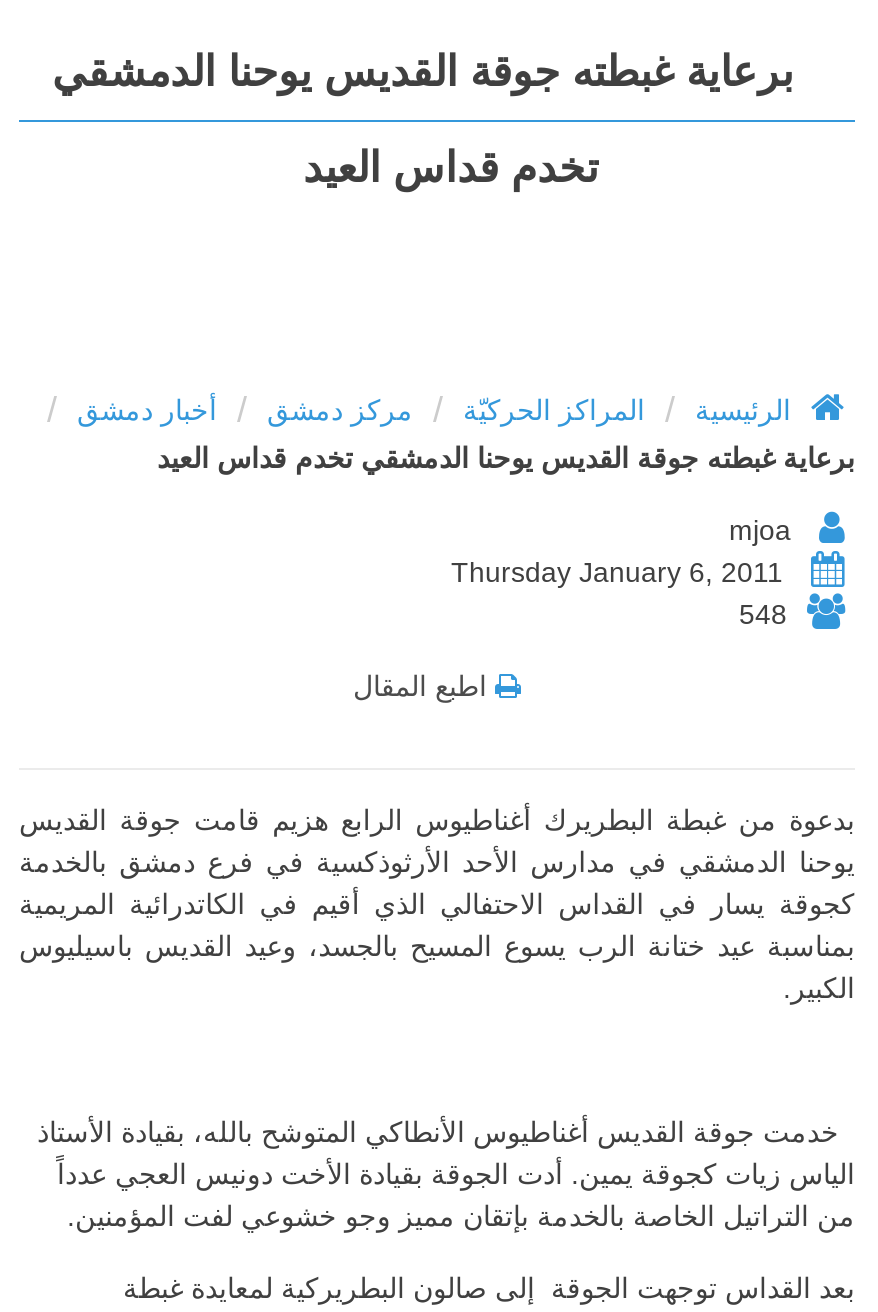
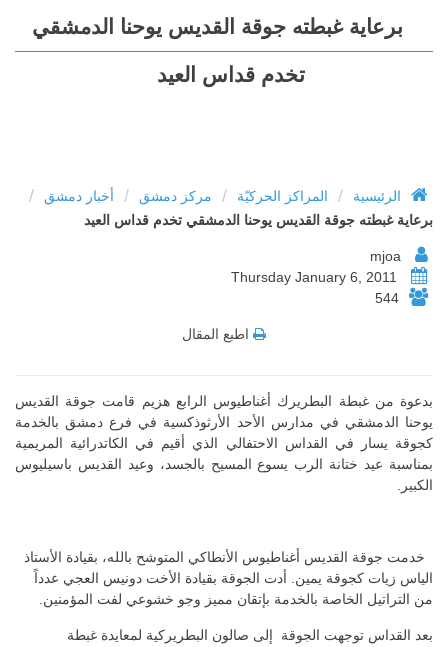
[739,599,787,631] 548 -> [375,290,399,306] 544

